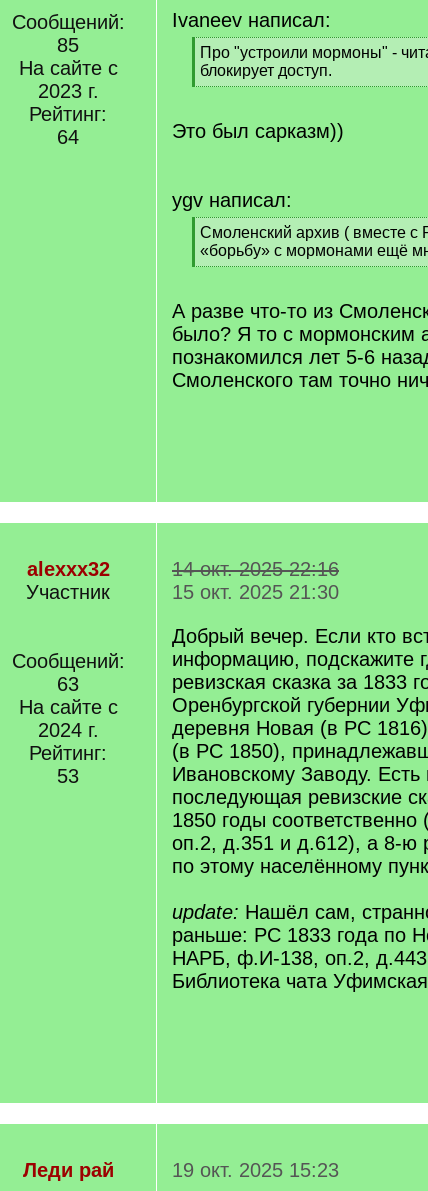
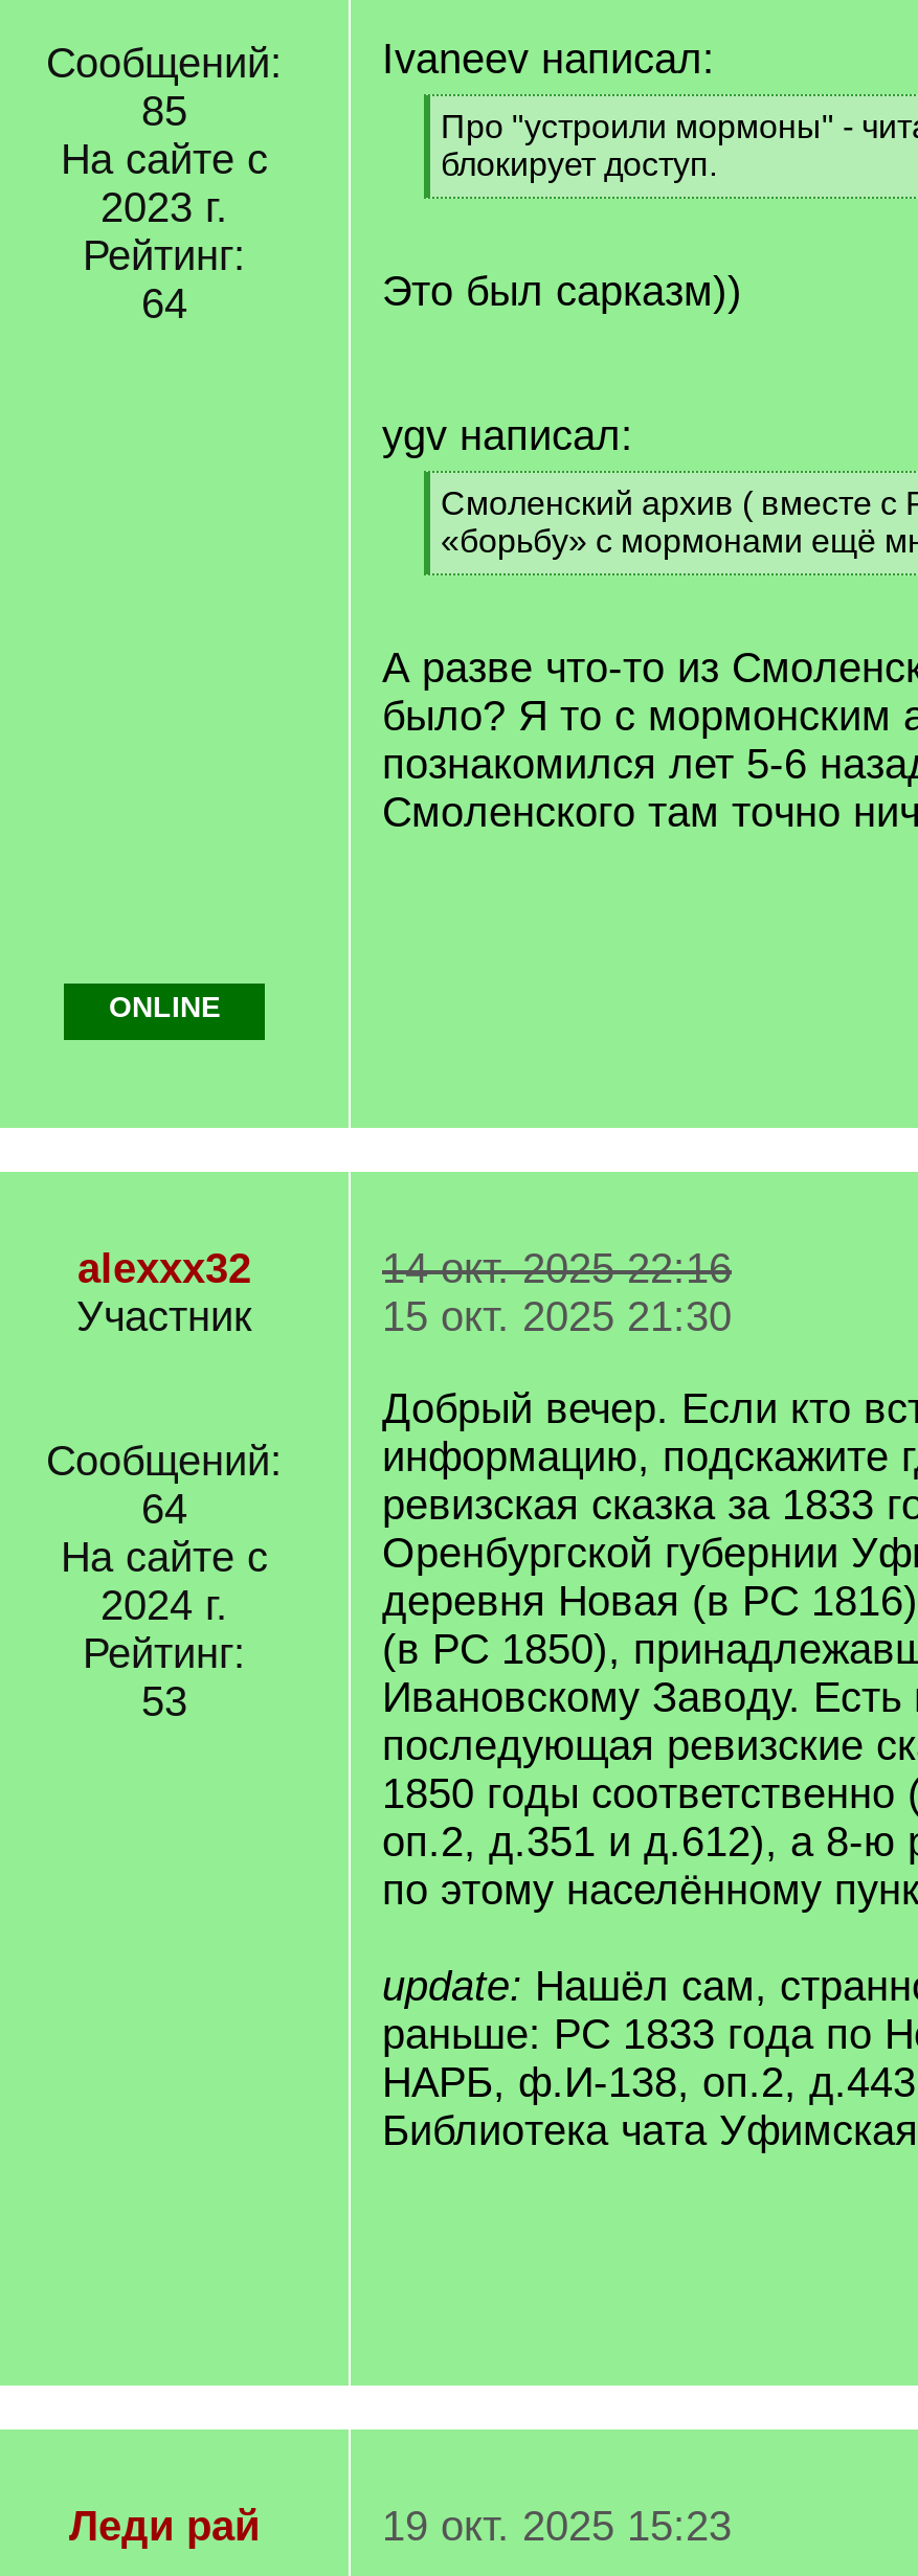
none -> [109,990,220,1023] ONLINE
[57,673,79,695] 63 -> [141,1486,187,1532] 64

